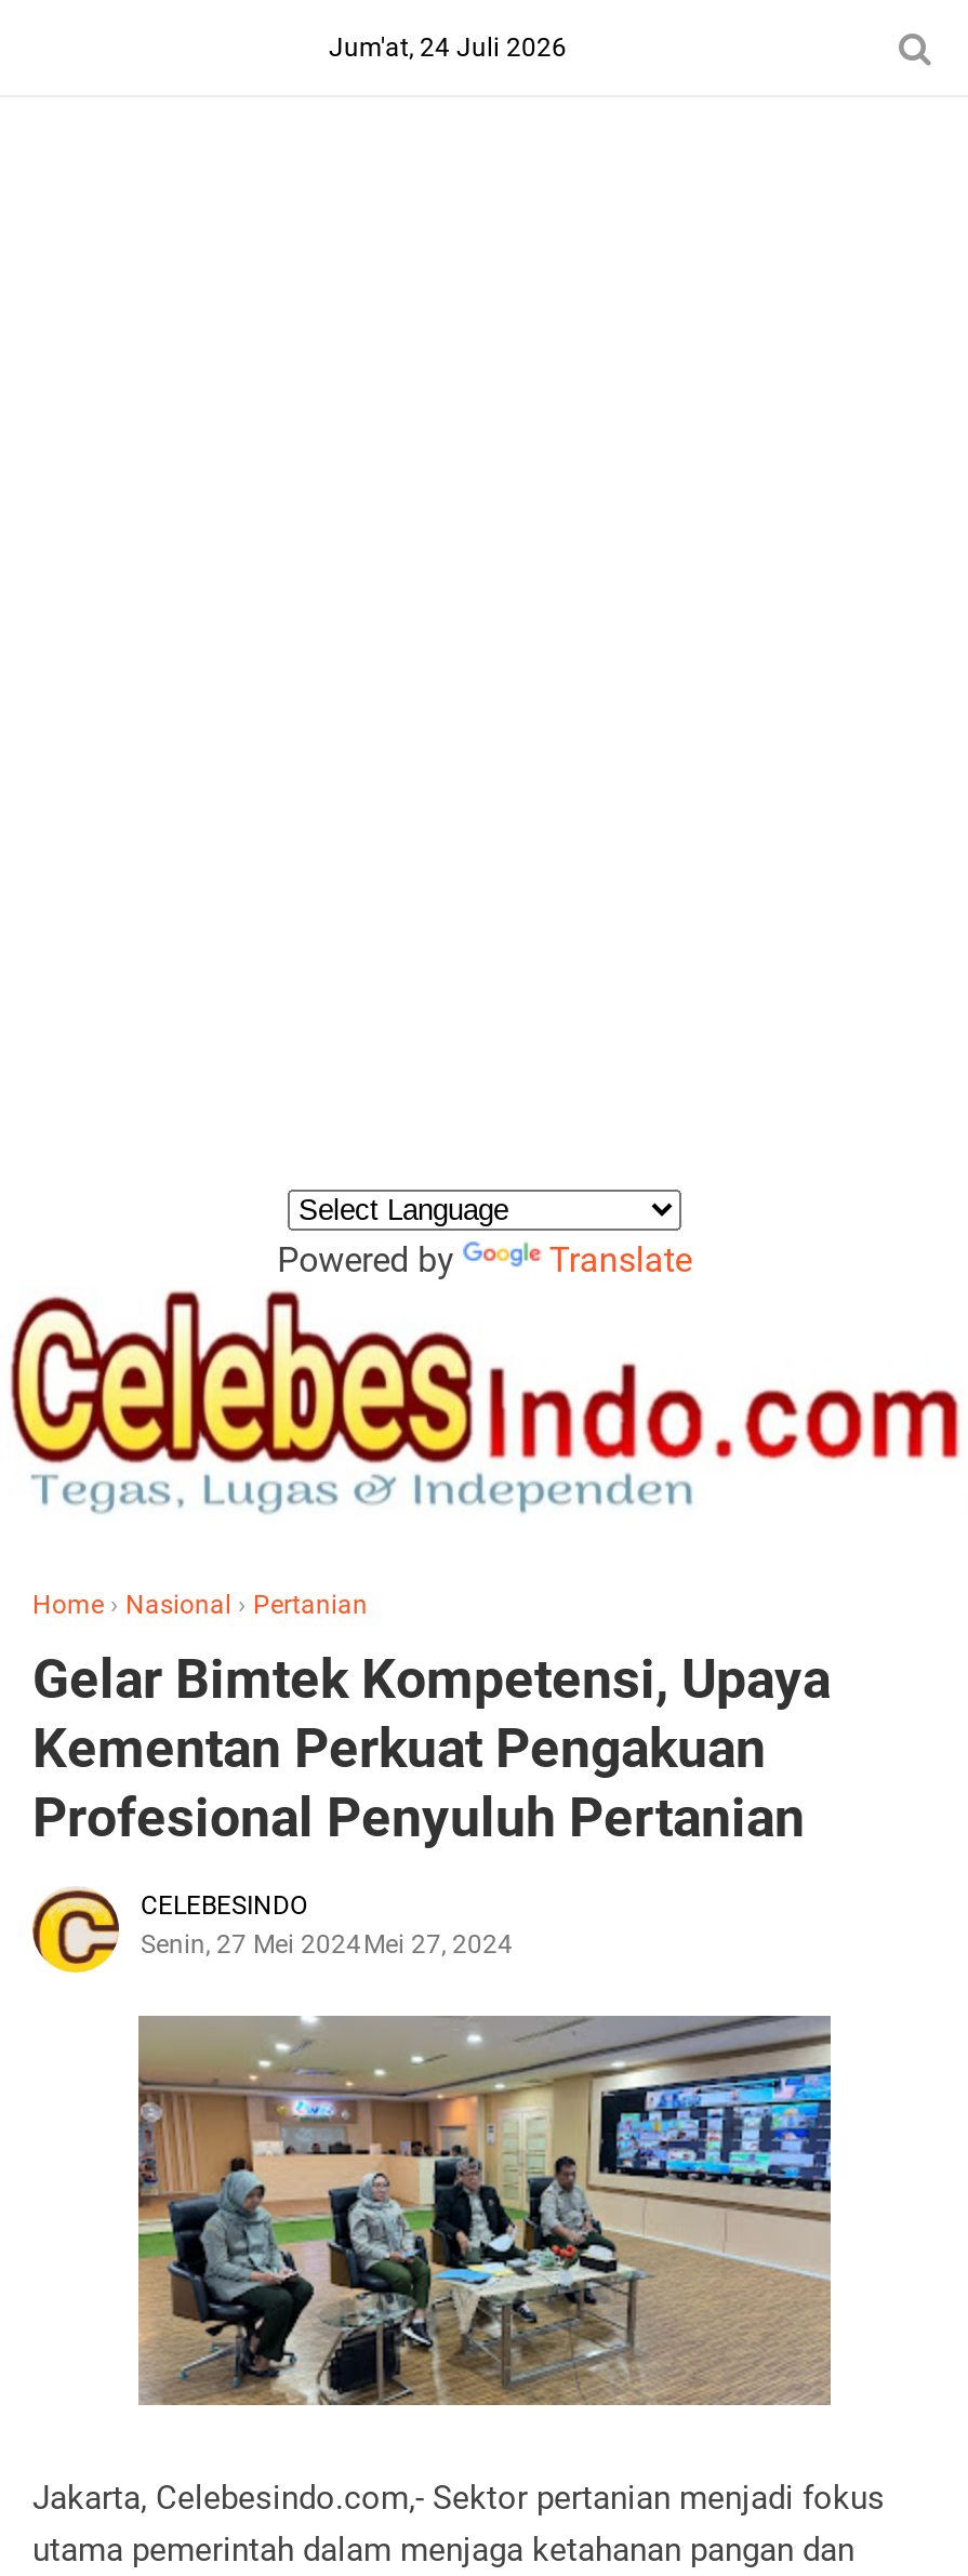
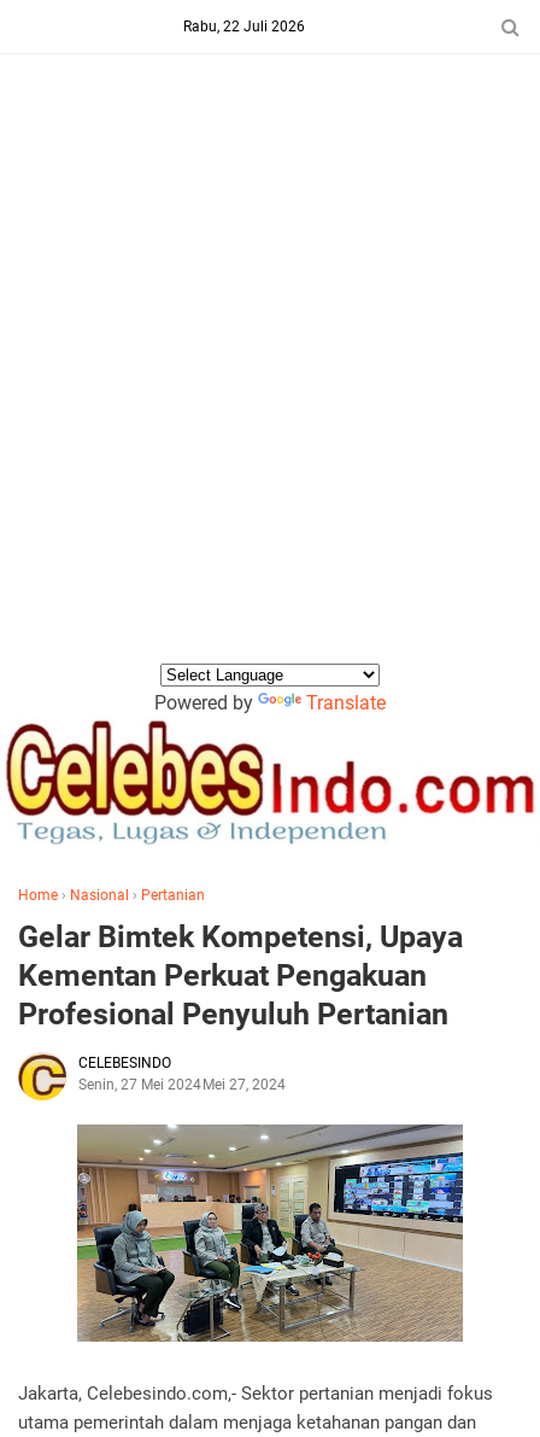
[329,32,567,63] Jum'at, 24 Juli 2026 -> [183,18,305,35] Rabu, 22 Juli 2026

